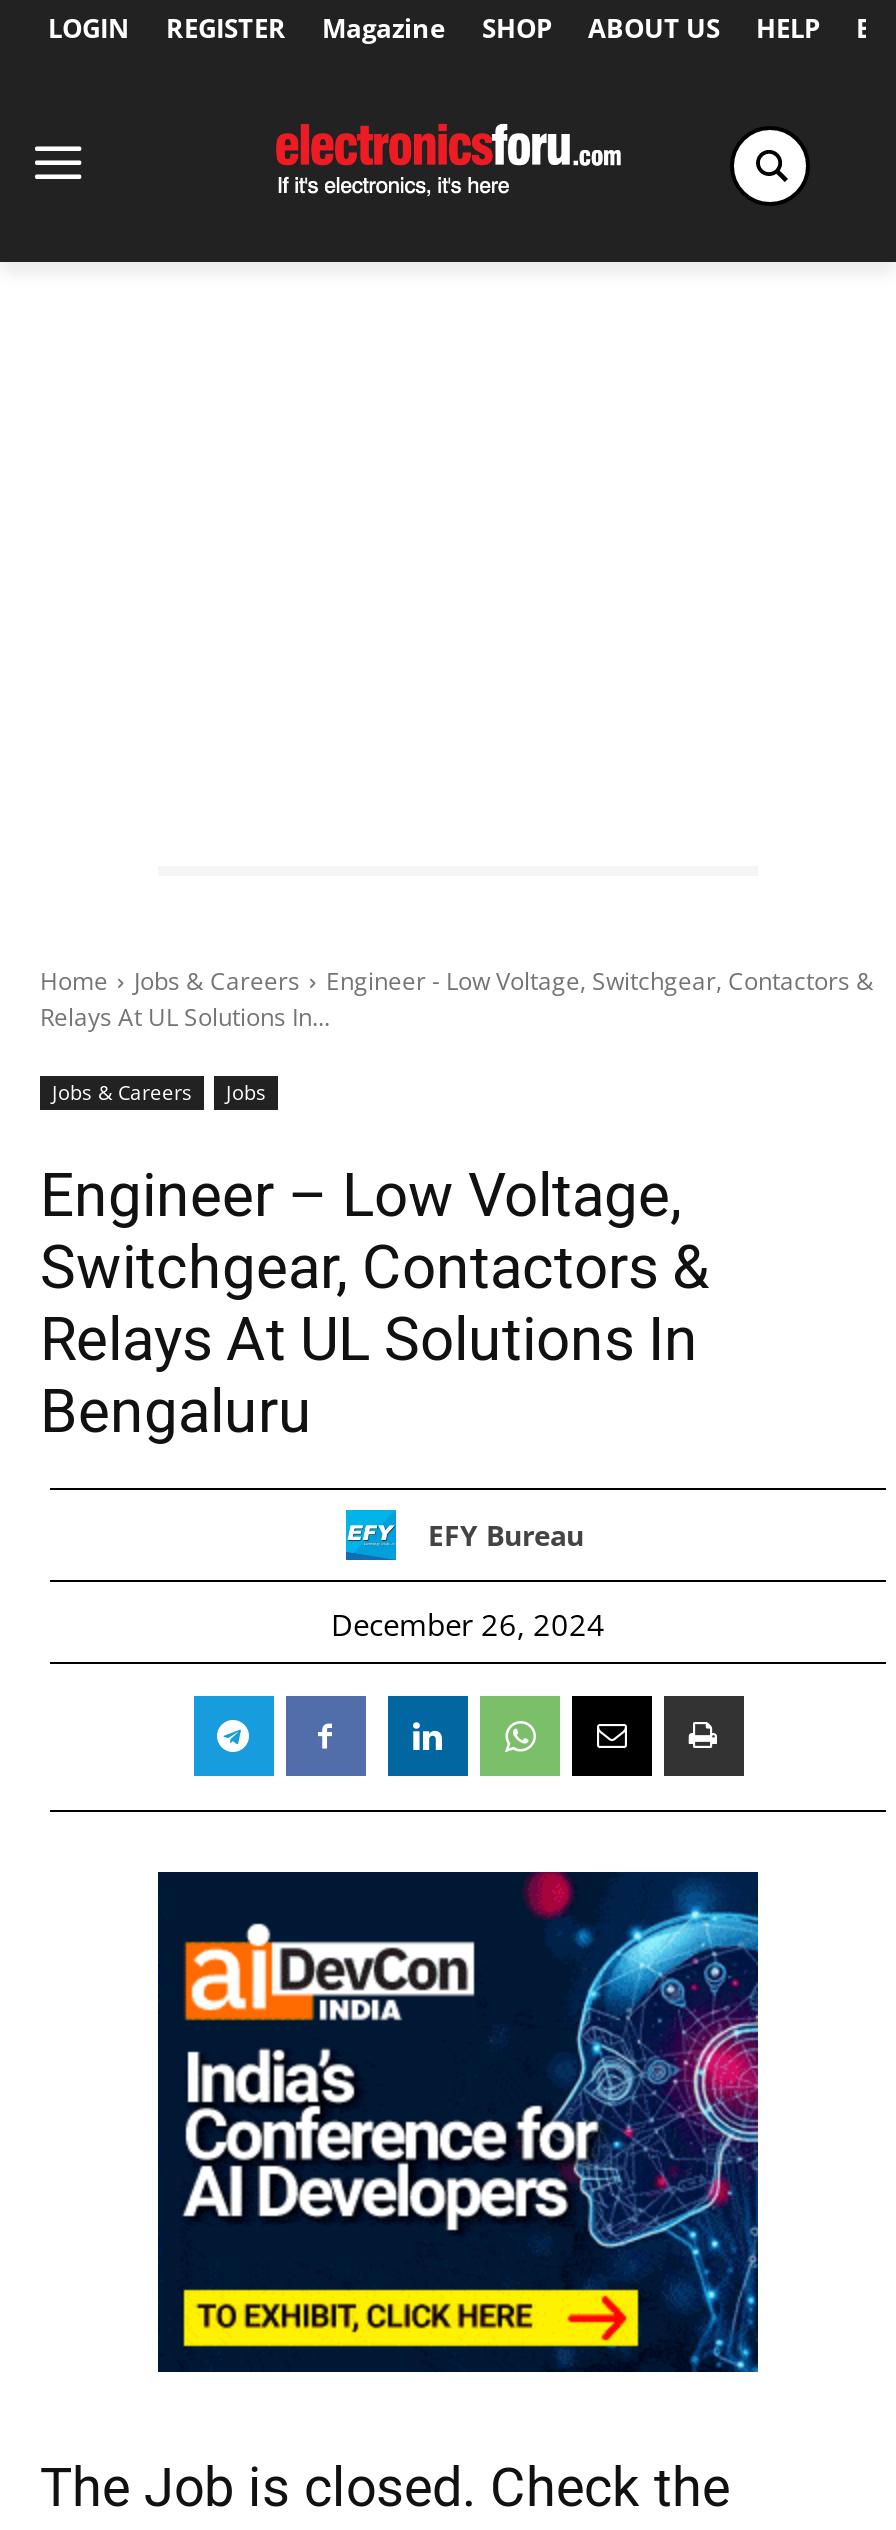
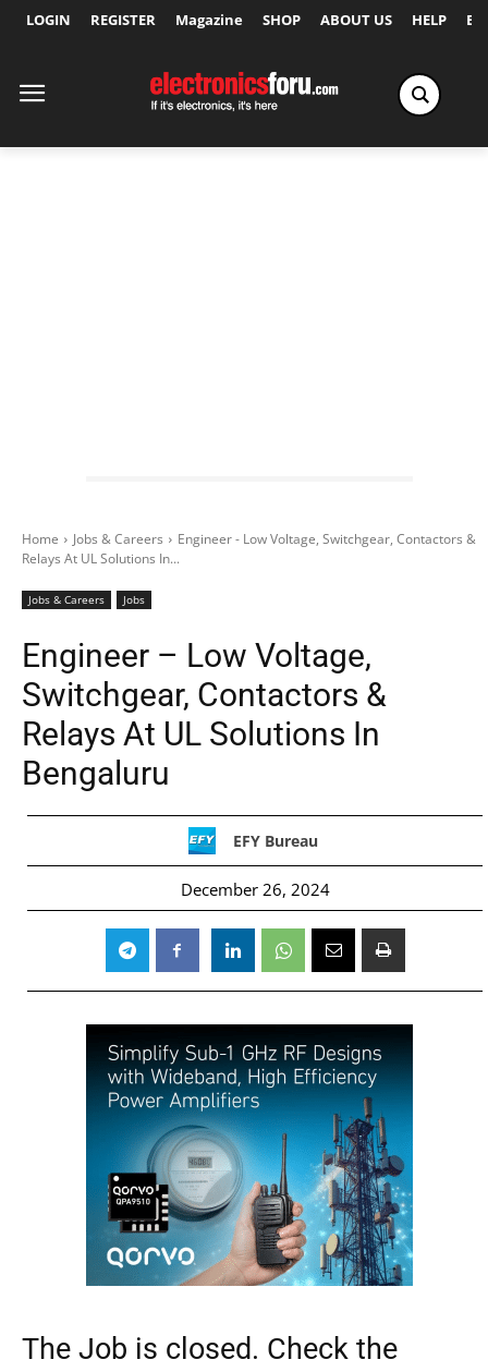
[158,1870,760,2374] [image] -> [86,1023,414,1287] [image]

